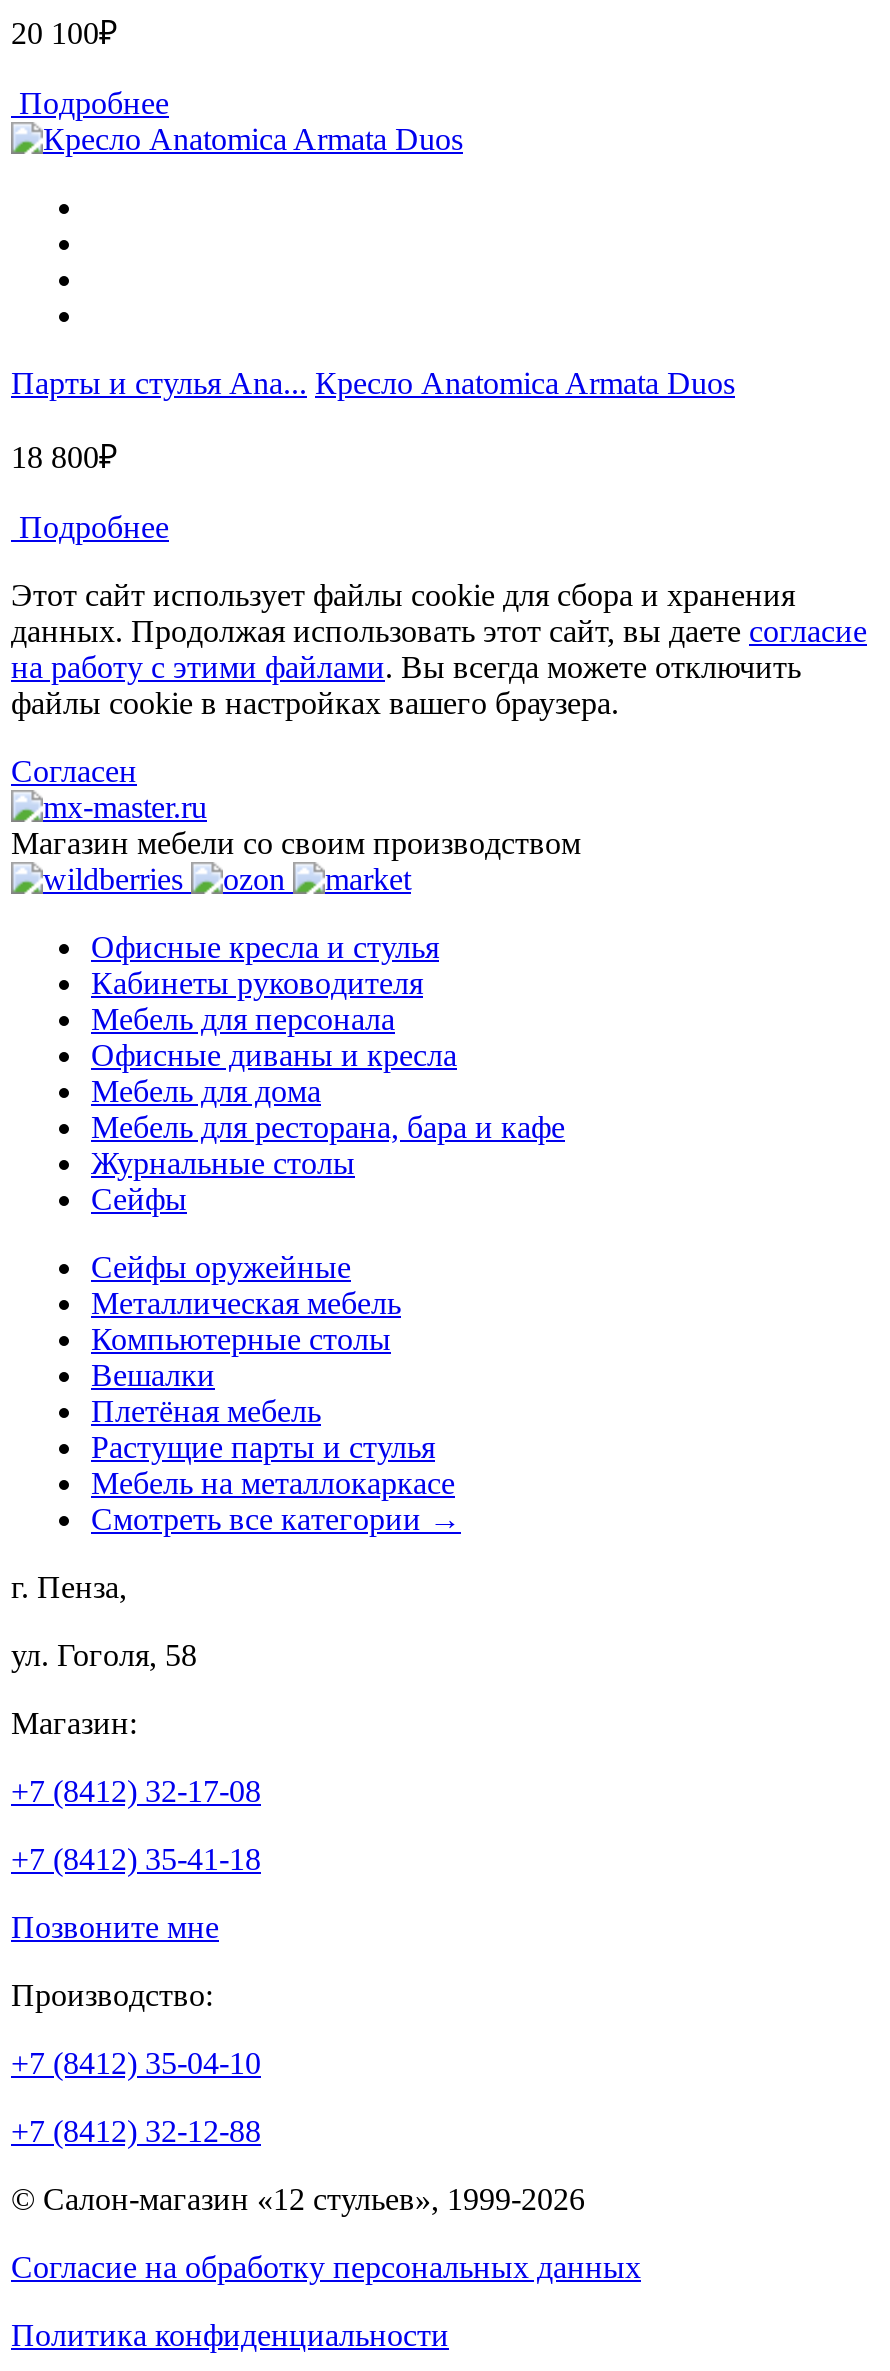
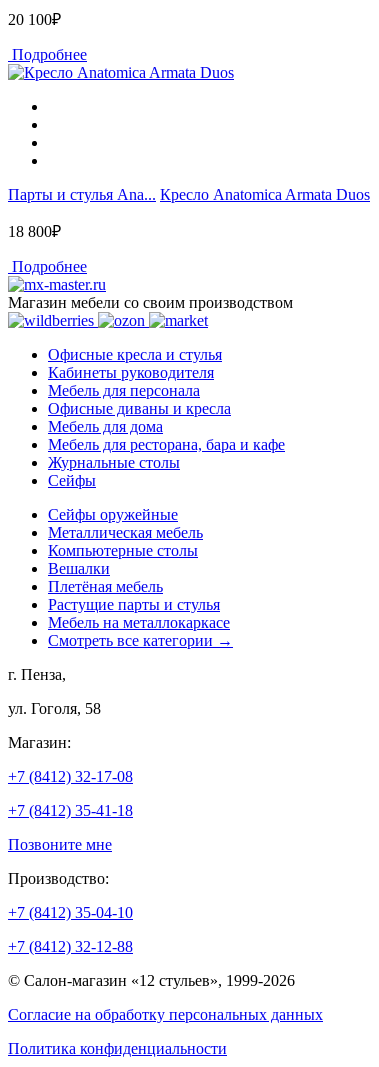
[11,578,867,788] Этот сайт использует файлы cookie для сбора и хранения | данных. Продолжая использовать этот сайт, вы даете согласие | на работу с этими файлами. Вы всегда можете отключить | файлы cookie в настройках вашего браузера. | Согласен -> none

